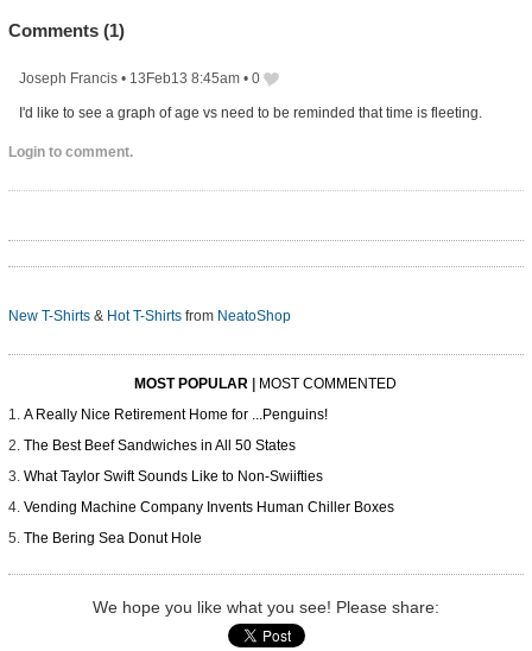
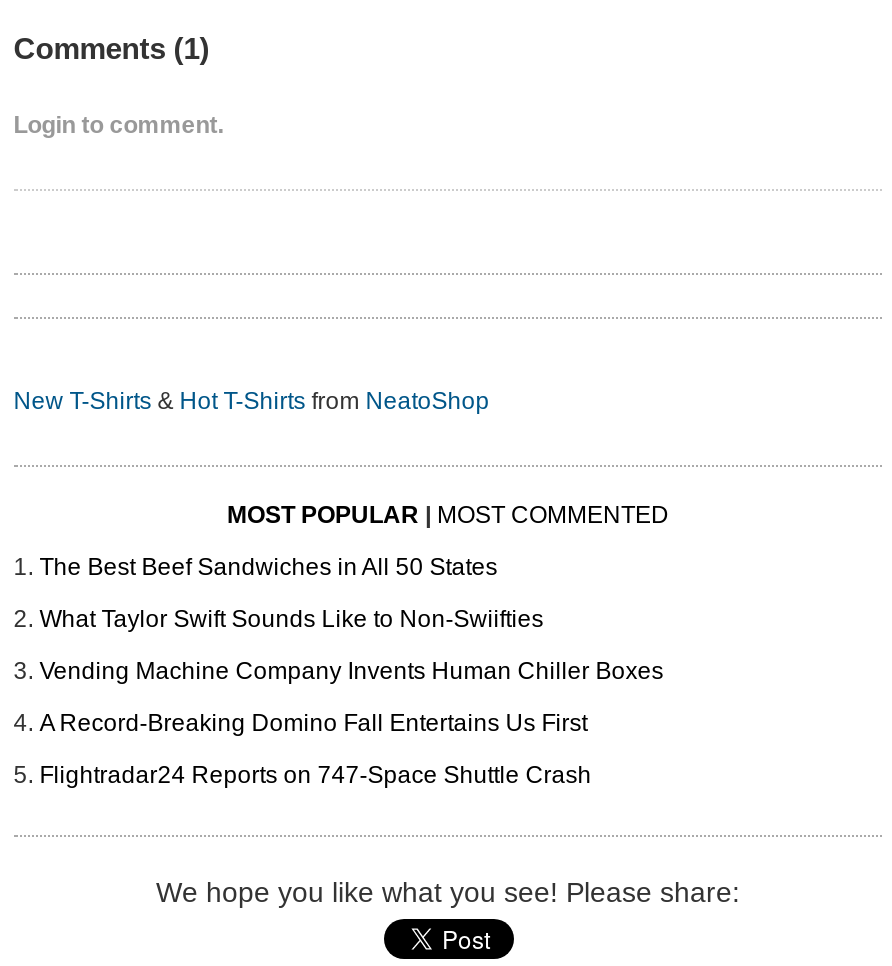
[19,71,482,122] Joseph Francis • 13Feb13 8:45am • 0 | I'd like to see a graph of age vs need to be reminded that time is fleeting. -> none
[23,407,327,424] A Really Nice Retirement Home for ...Penguins! -> none
moved [23,438,394,516] -> [39,554,663,686]: The Best Beef Sandwiches in All 50 States | What Taylor Swift Sounds Like to Non-Swiifties | Vending Machine Company Invents Human Chiller Boxes
[23,530,202,547] The Bering Sea Donut Hole -> [39,710,591,790] A Record-Breaking Domino Fall Entertains Us First | Flightradar24 Reports on 747-Space Shuttle Crash

